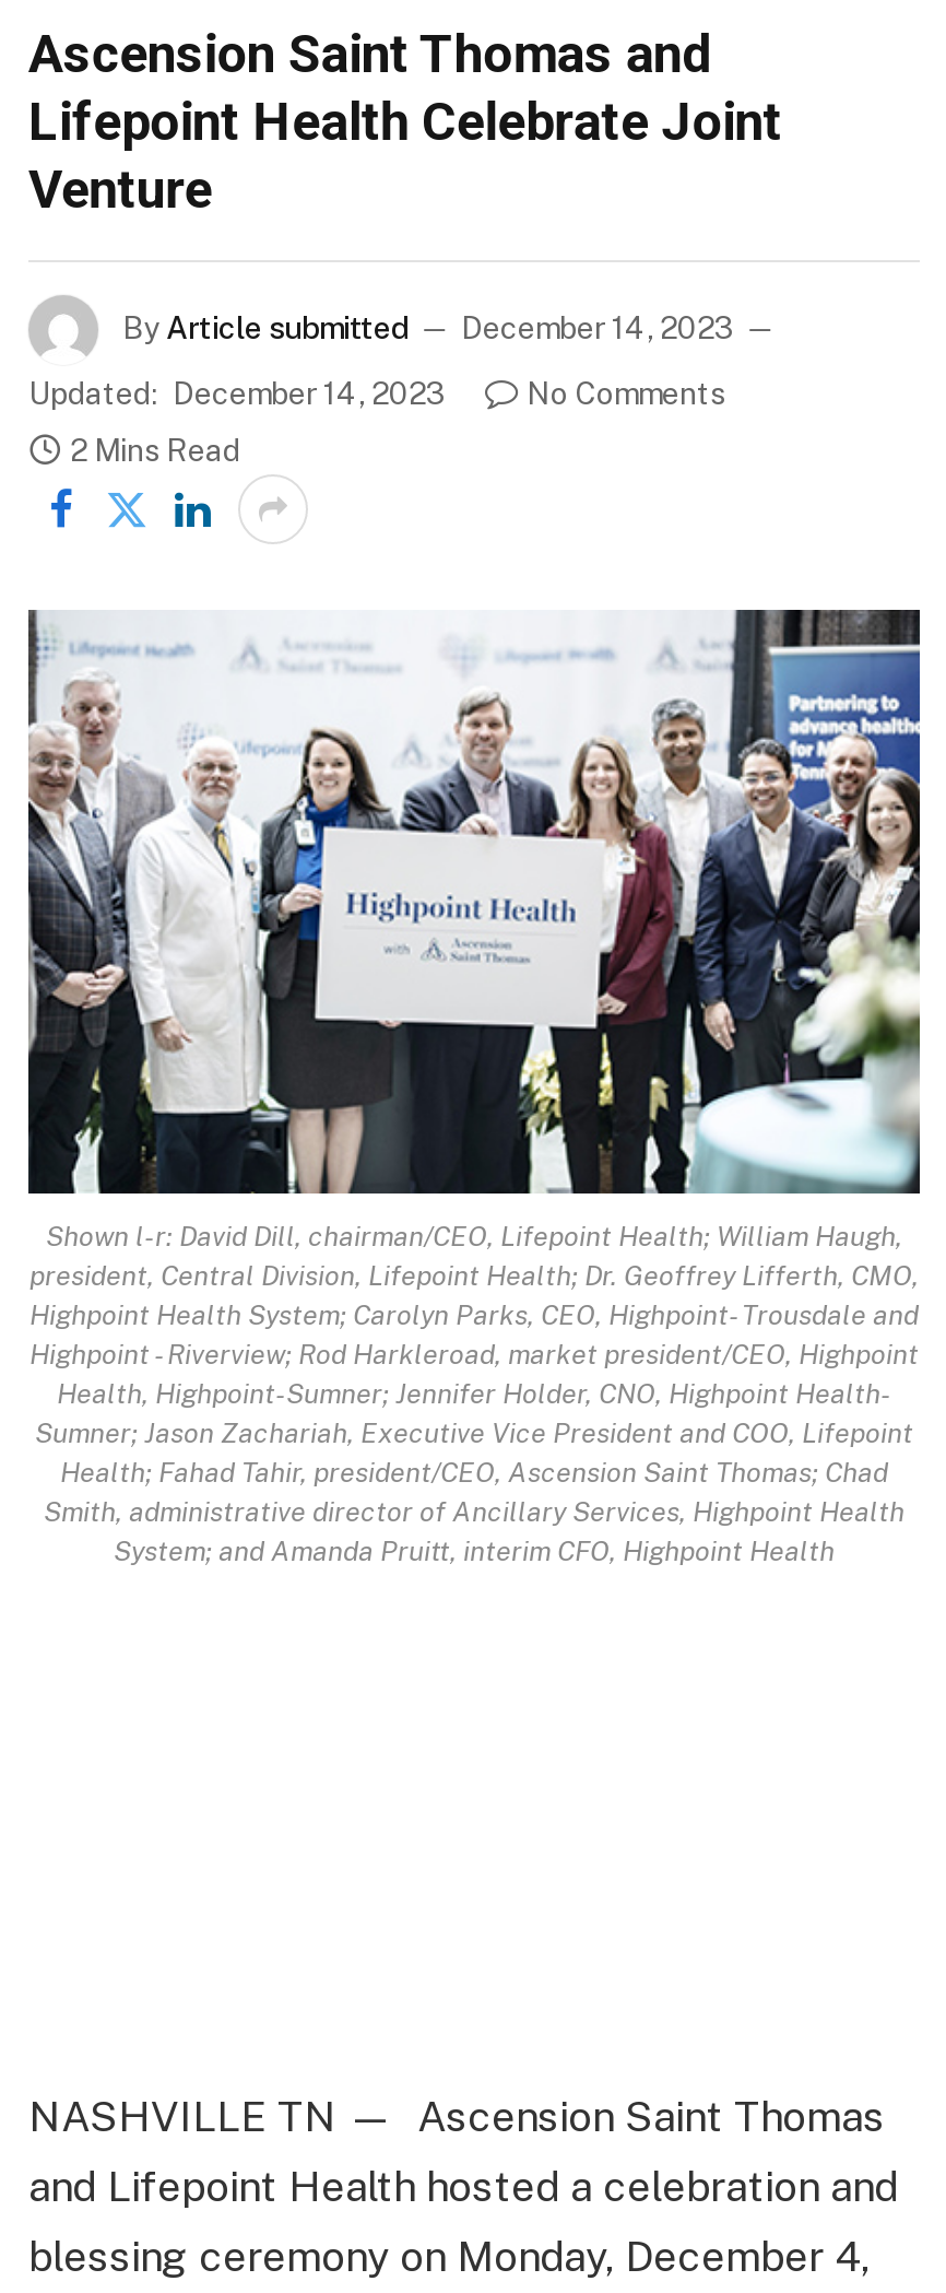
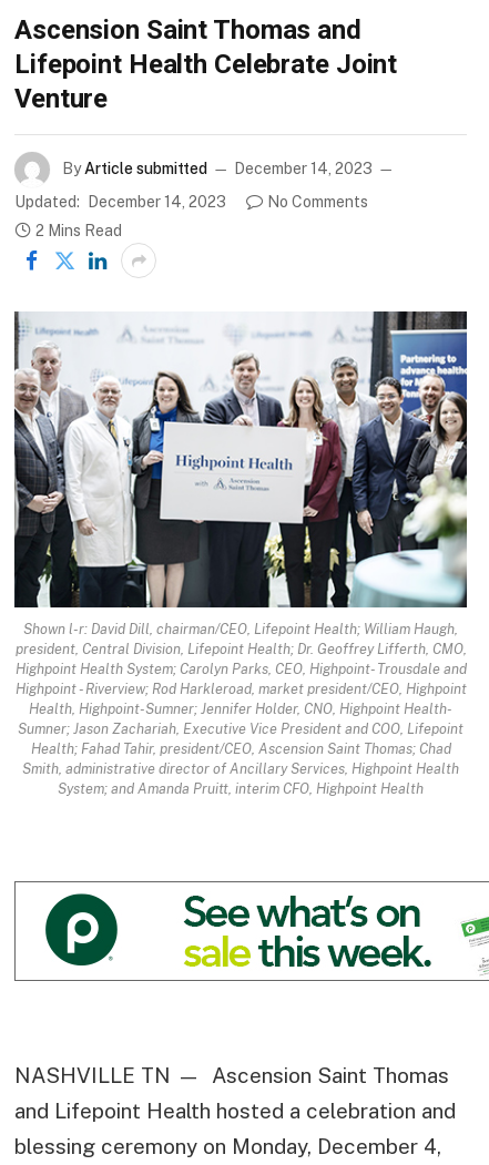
none -> [13,880,486,982] [image]

